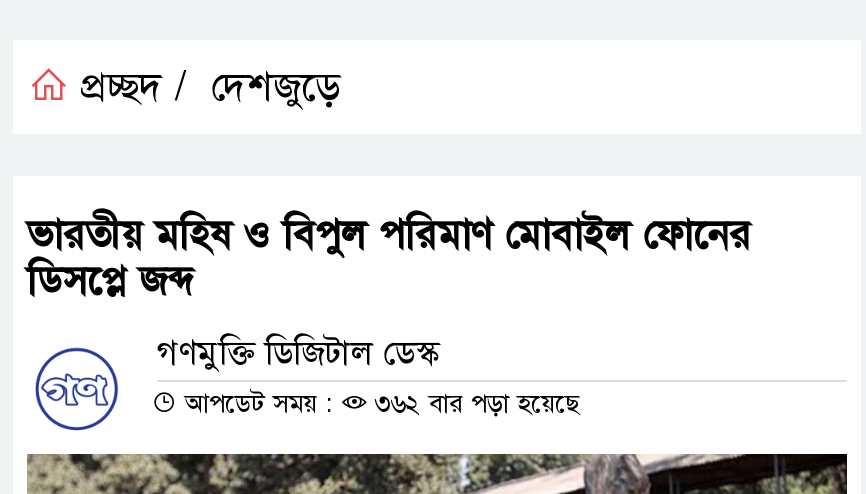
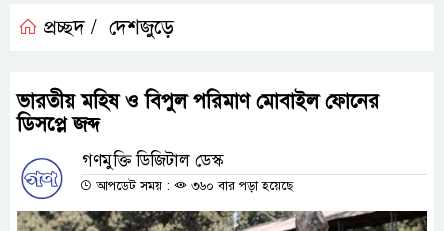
[177,388,579,420] আপডেট সময় : ৩৬২ বার পড়া হয়েছে -> [92,178,293,194] আপডেট সময় : ৩৬০ বার পড়া হয়েছে

